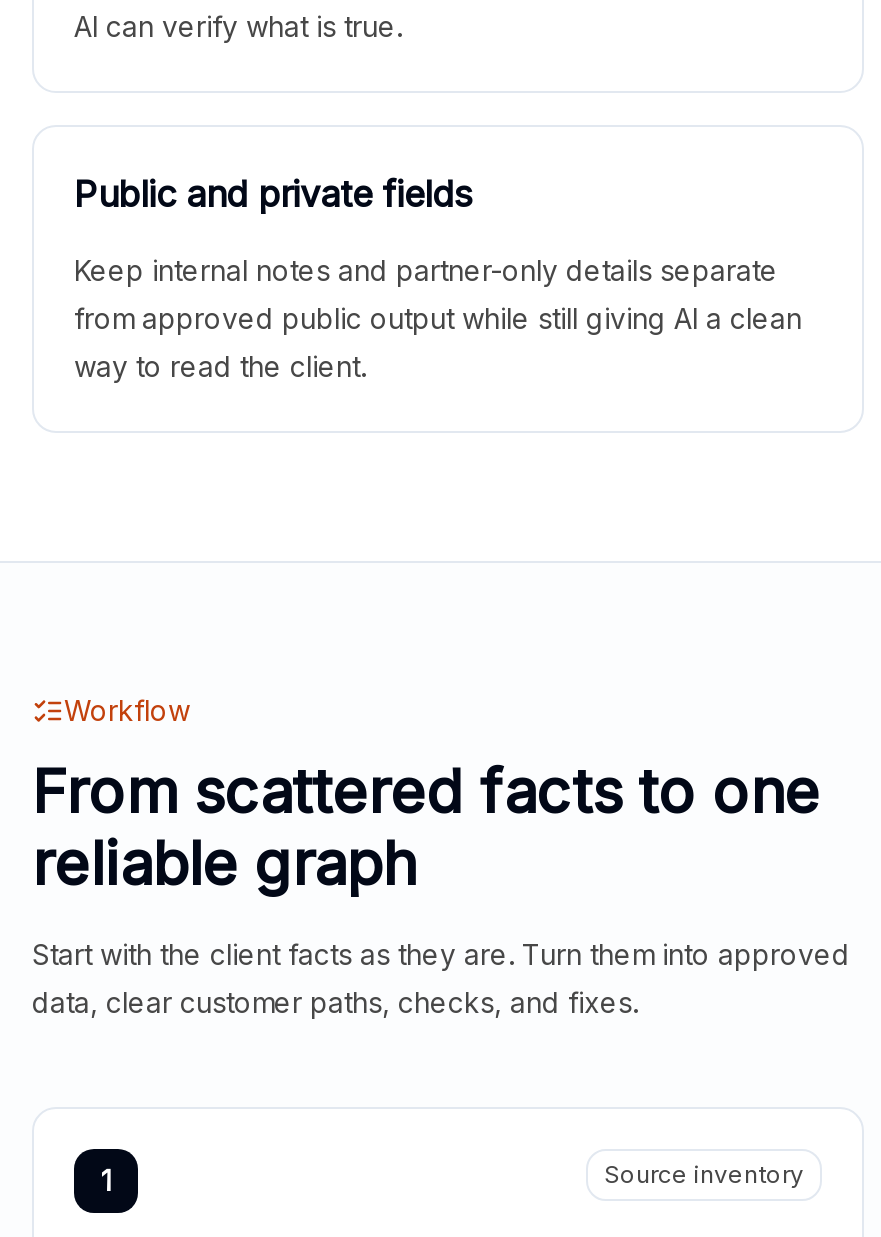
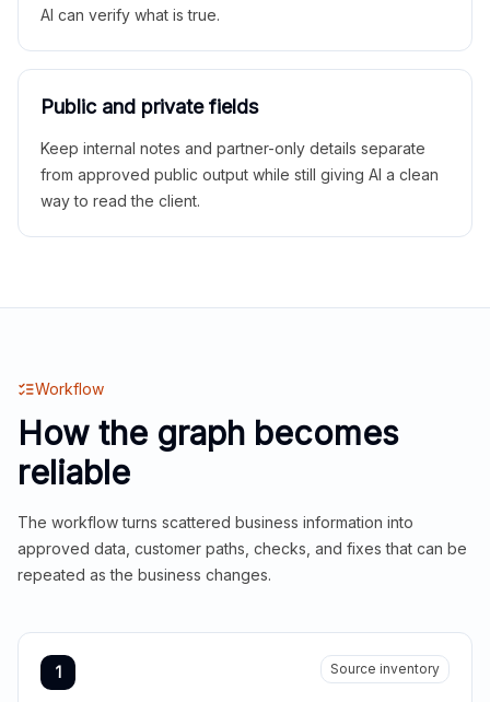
[32,755,820,899] From scattered facts to one | reliable graph -> [17,413,398,492] How the graph becomes | reliable
[32,937,850,1019] Start with the client facts as they are. Turn them into approved | data, clear customer paths, checks, and fixes. -> [17,513,467,584] The workflow turns scattered business information into | approved data, customer paths, checks, and fixes that can be | repeated as the business changes.

